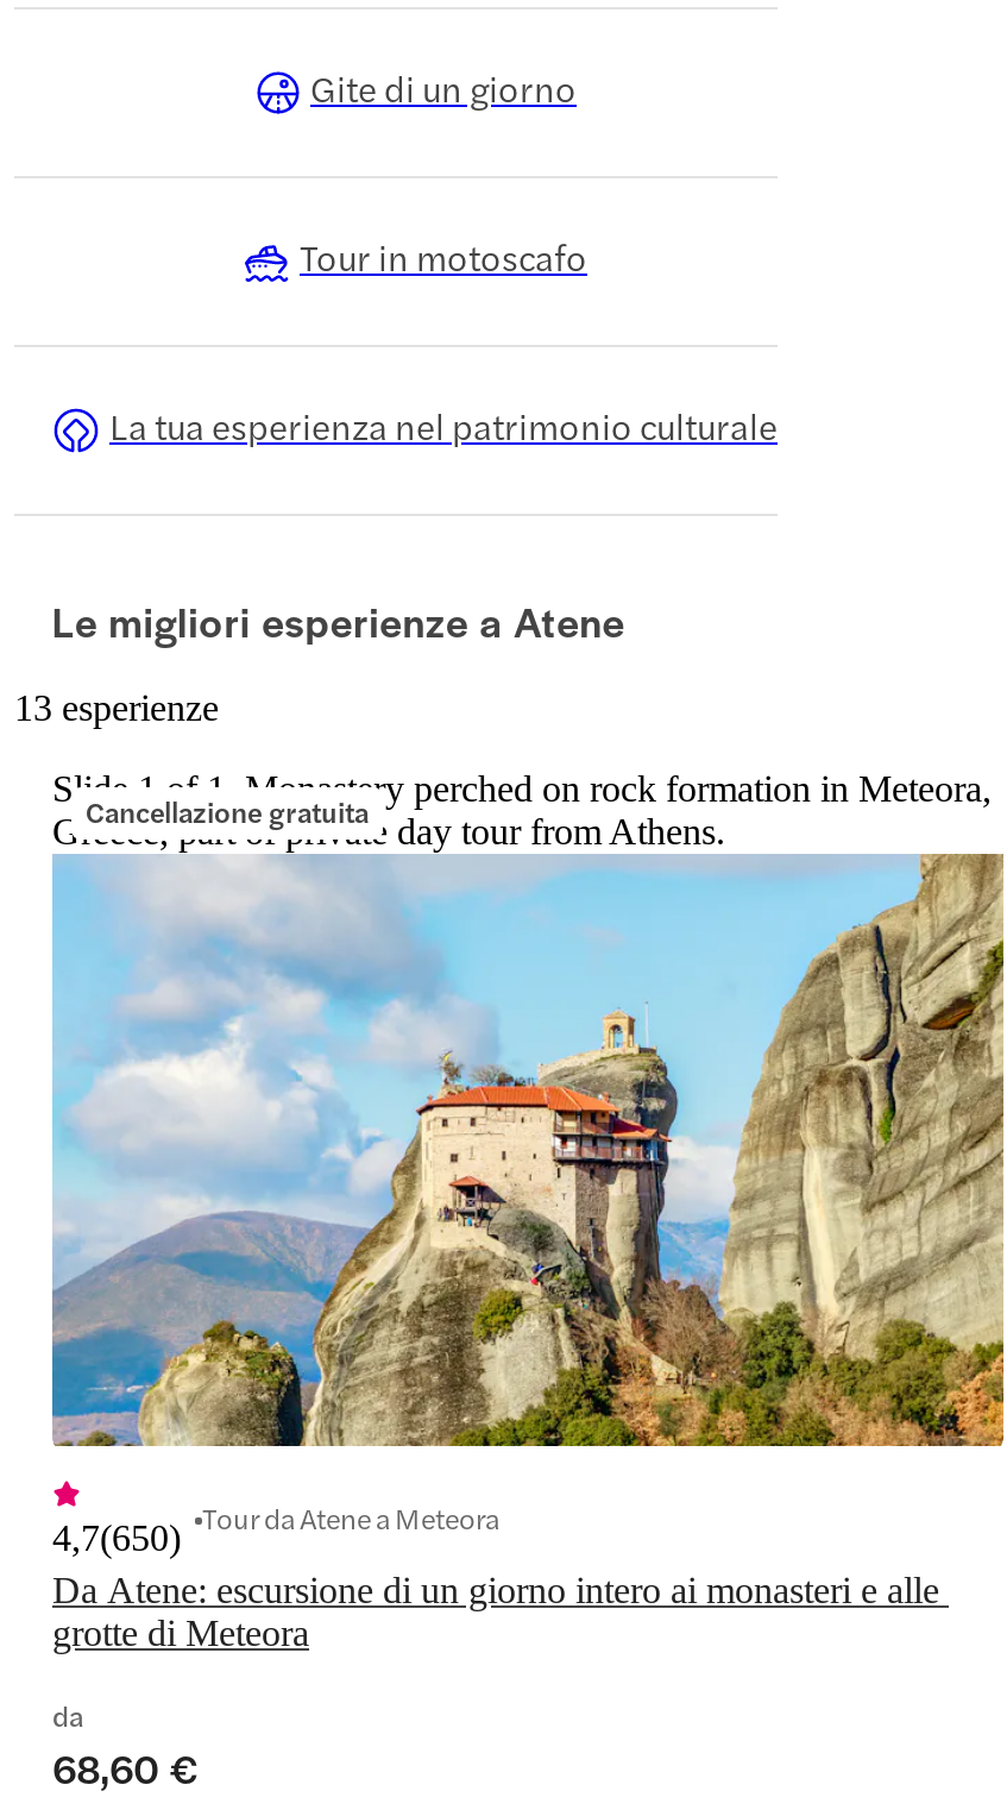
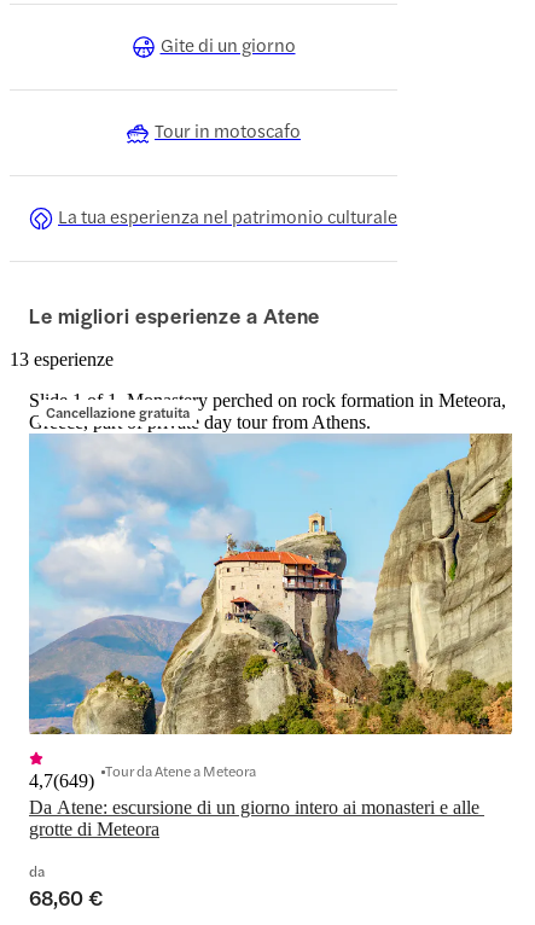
[52,1497,499,1558] 4,7(650) Tour da Atene a Meteora -> [29,760,256,791] 4,7(649) Tour da Atene a Meteora

